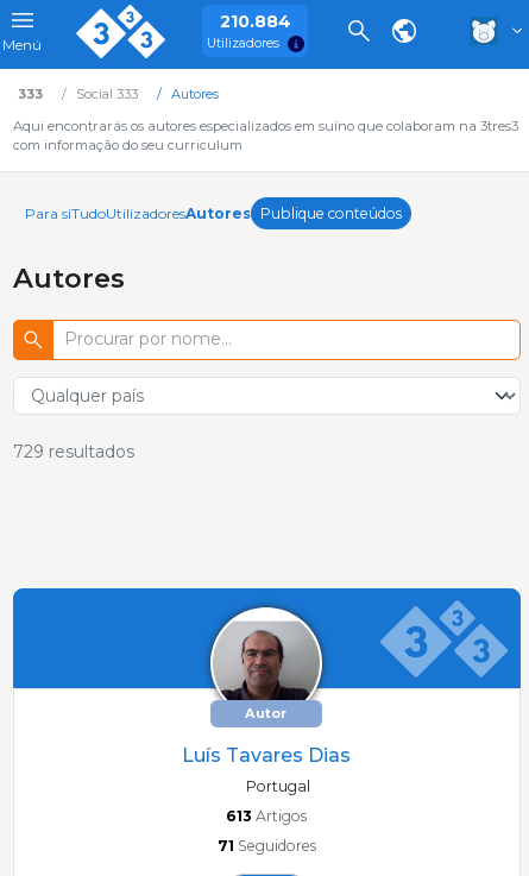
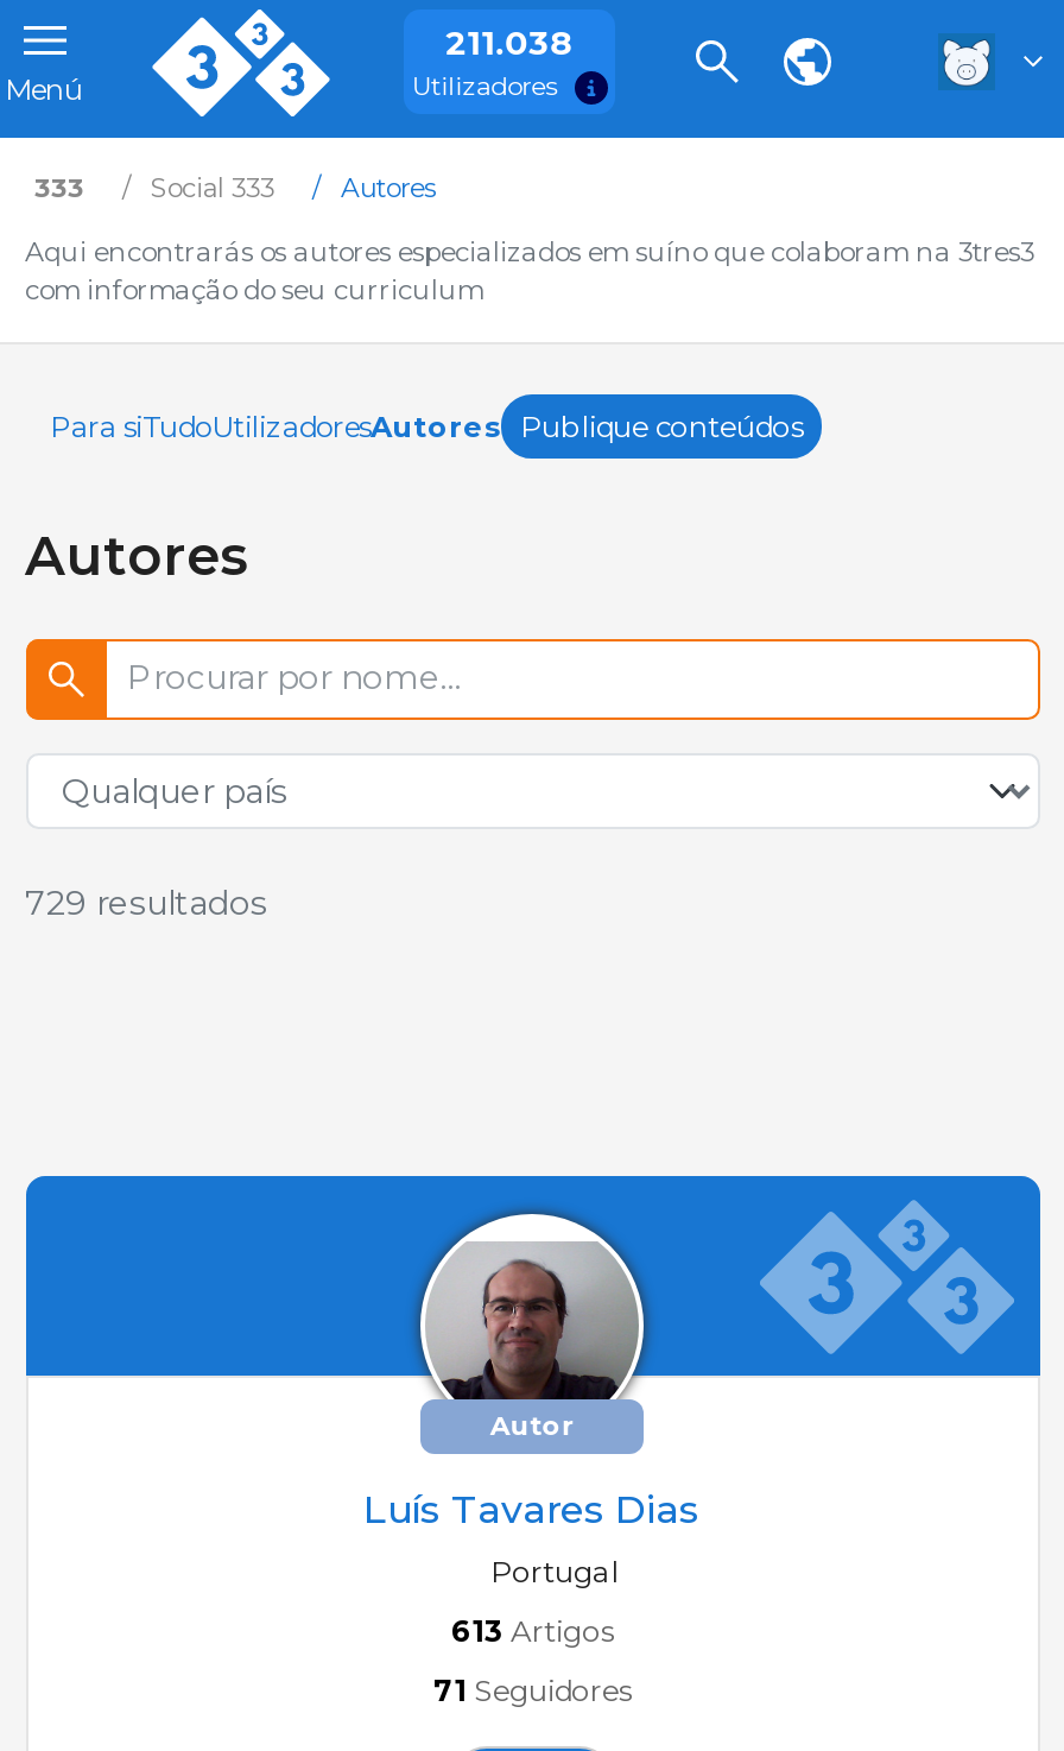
[220,10,291,31] 210.884 -> [446,20,574,63] 211.038

